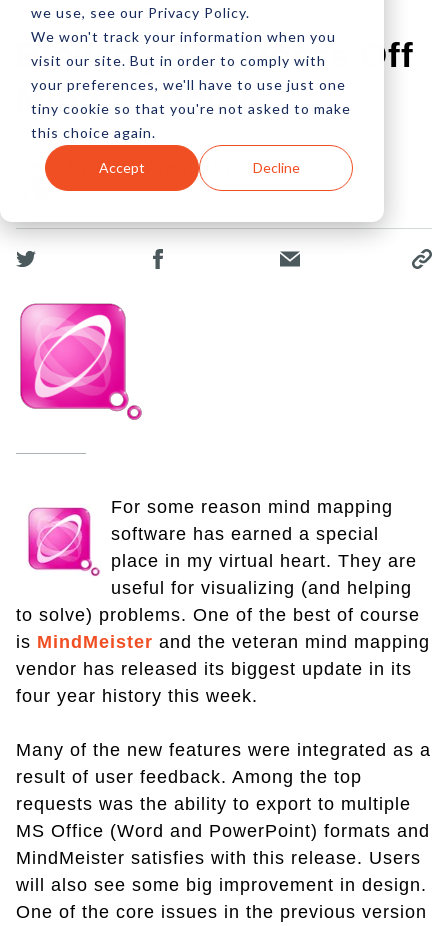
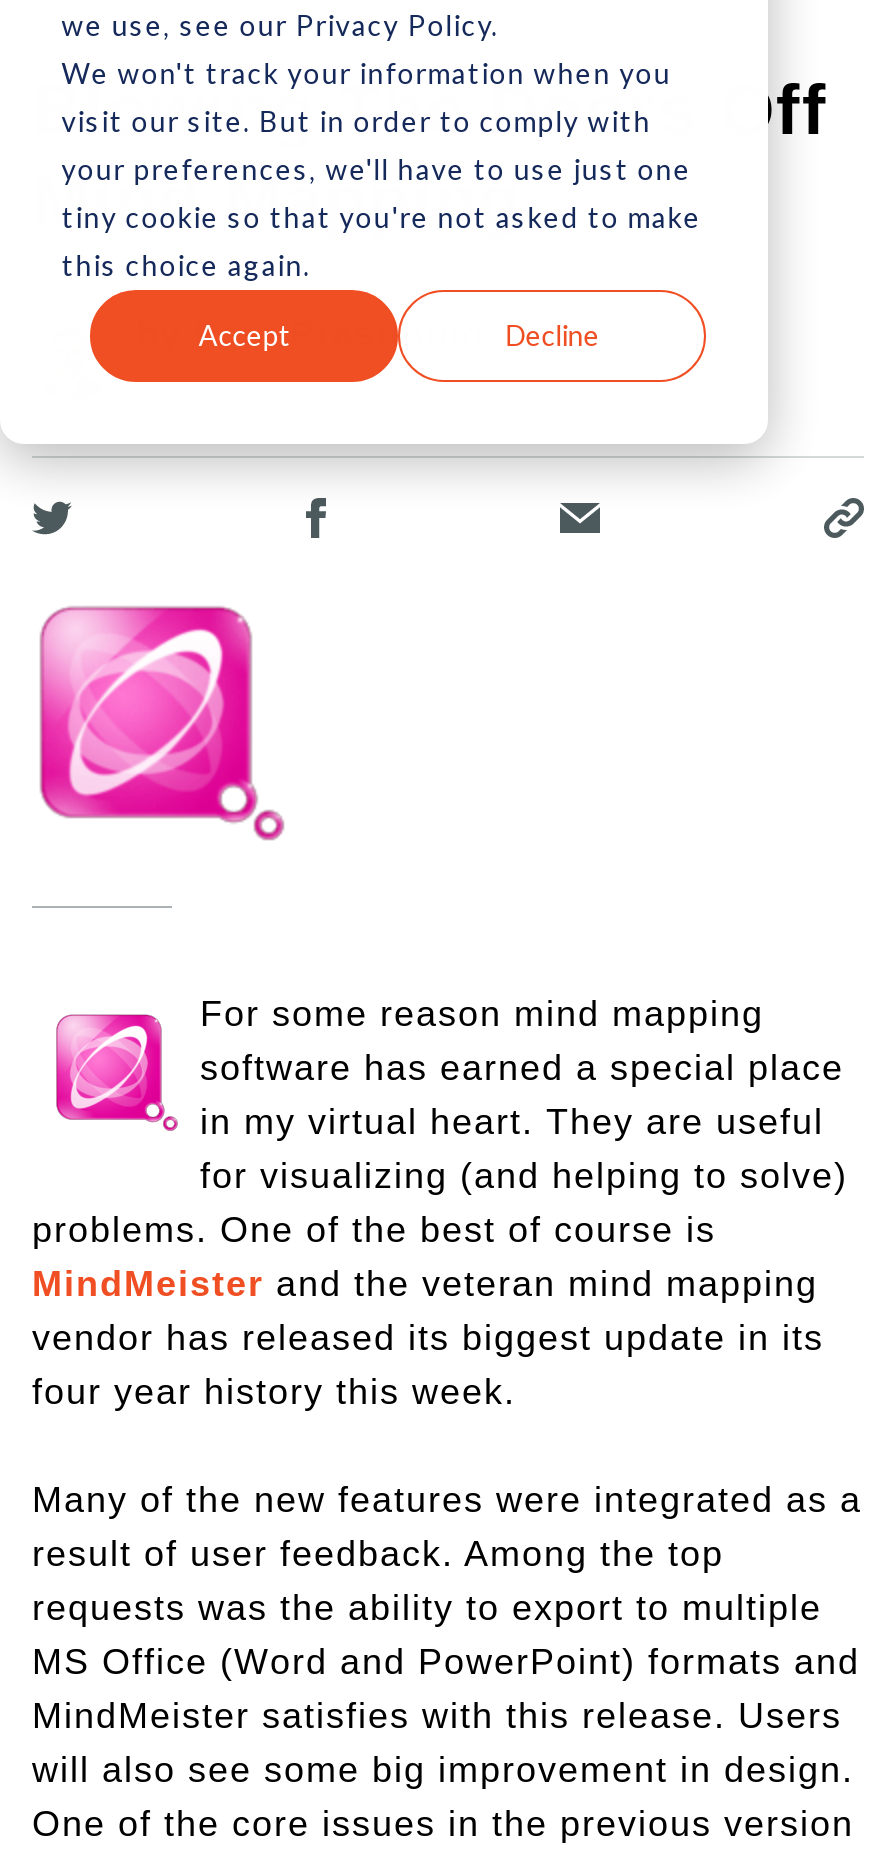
[27,507,86,572] [image] -> [56,1014,172,1142] [image]

